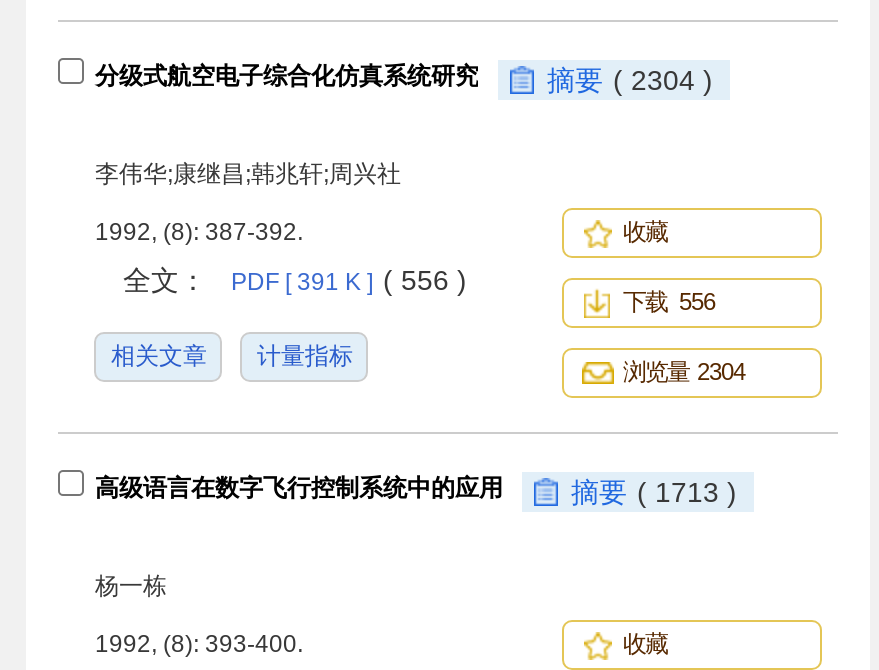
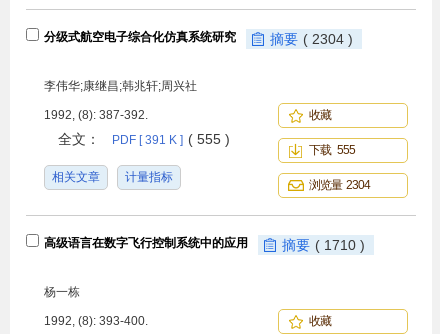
[123,264,467,296] 全文： PDF [ 391 K ] ( 556 ) -> [58,131,230,147] 全文： PDF [ 391 K ] ( 555 )
[623,288,715,316] 下载 556 -> [308,143,354,157] 下载 555
[571,476,737,508] 摘要 ( 1713 ) -> [282,237,365,253] 摘要 ( 1710 )

